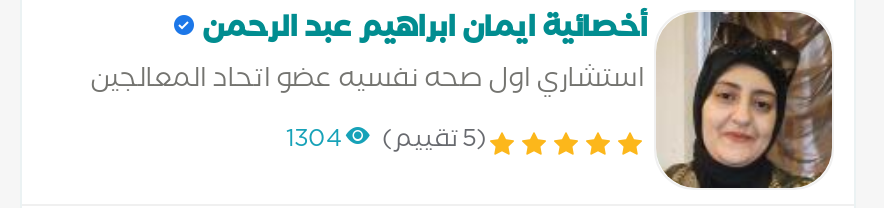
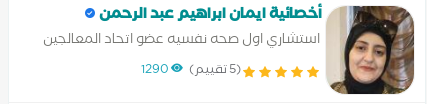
[286,120,342,166] 1304 -> [141,60,169,83] 1290

